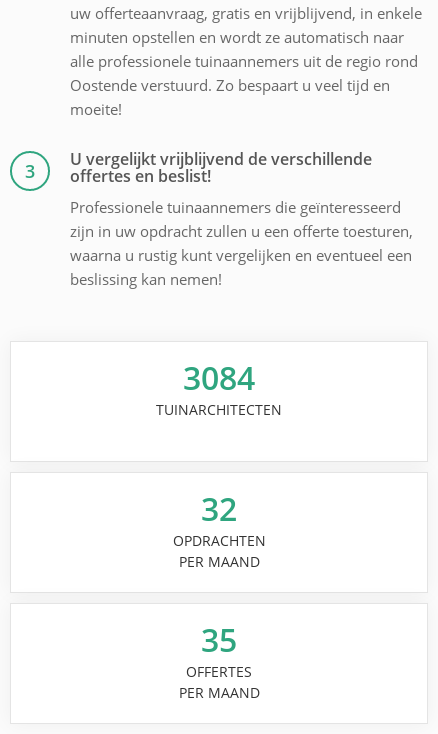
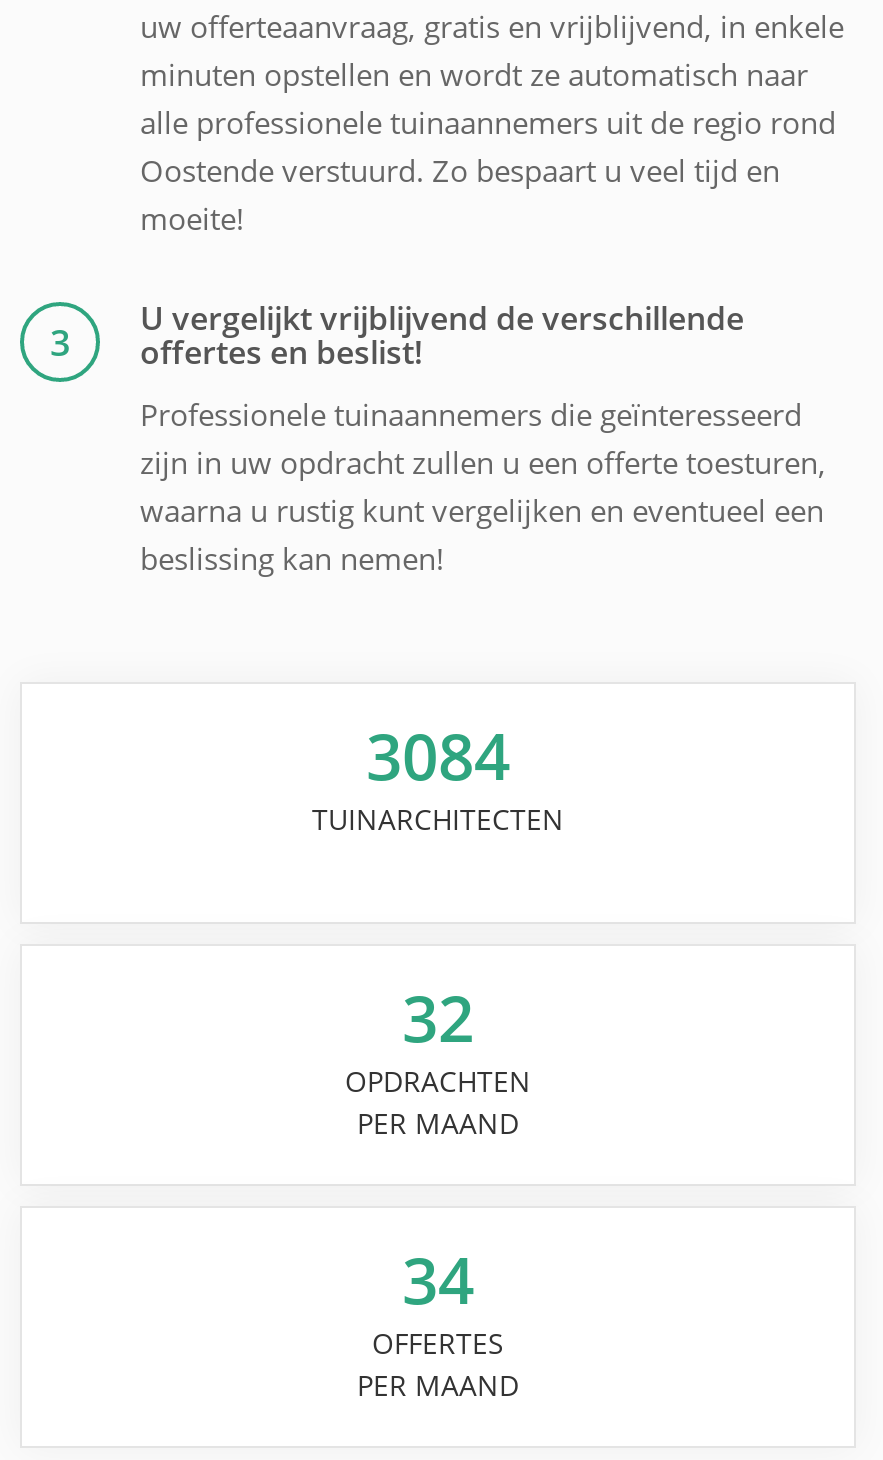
[201,618,237,661] 35 -> [402,1236,474,1322] 34

